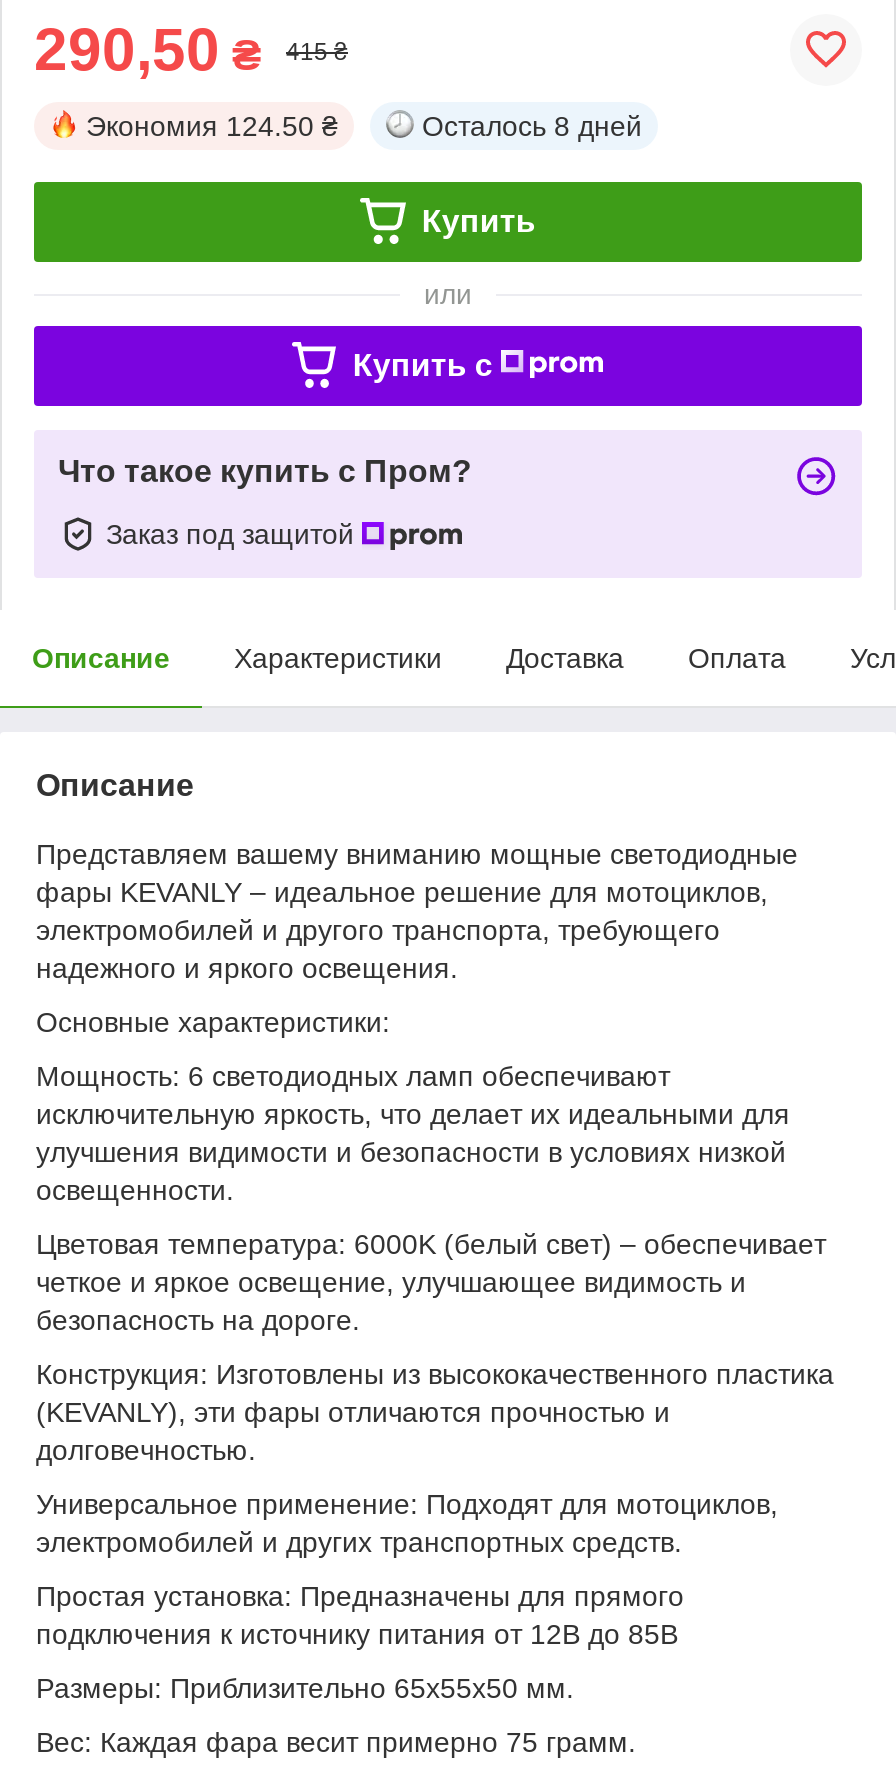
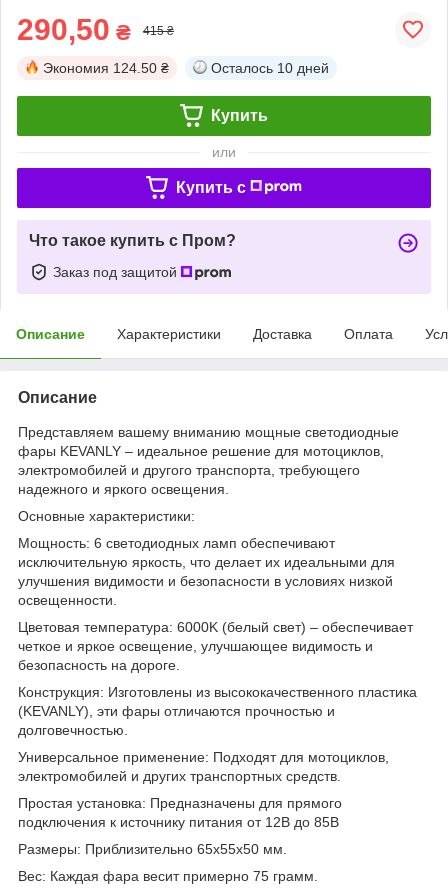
[422,110,642,142] Осталось 8 дней -> [211,60,329,76] Осталось 10 дней

